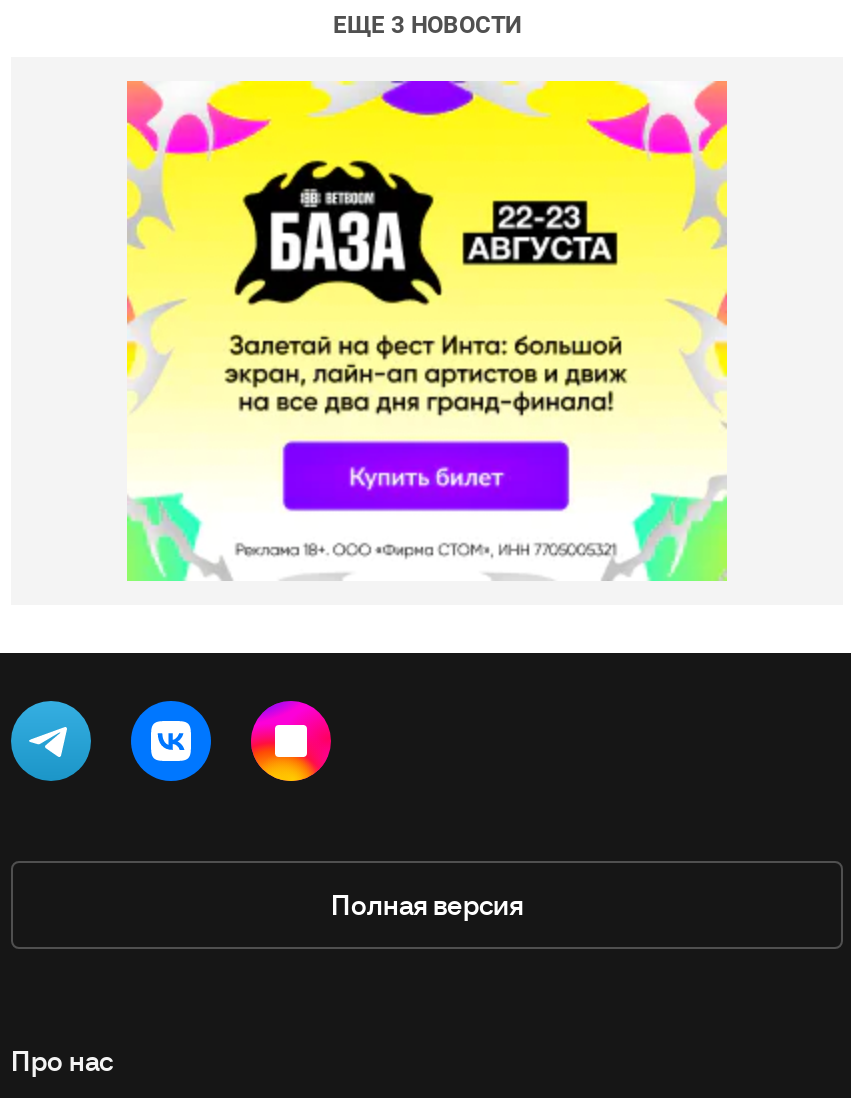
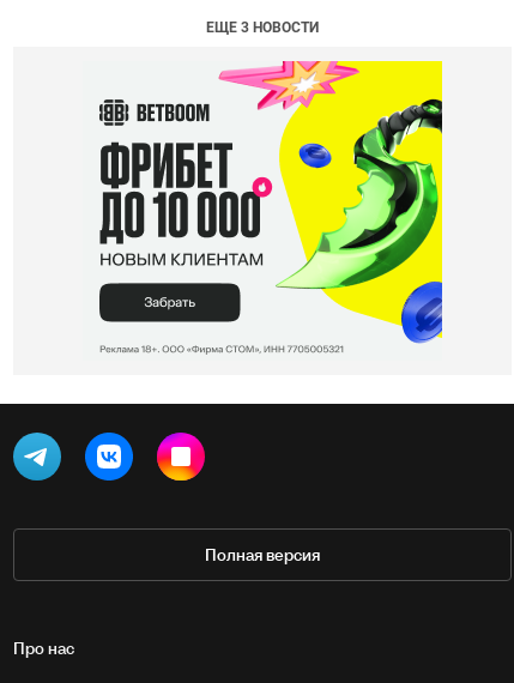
[125,79,729,583] [image] -> [83,60,443,361] [image]

